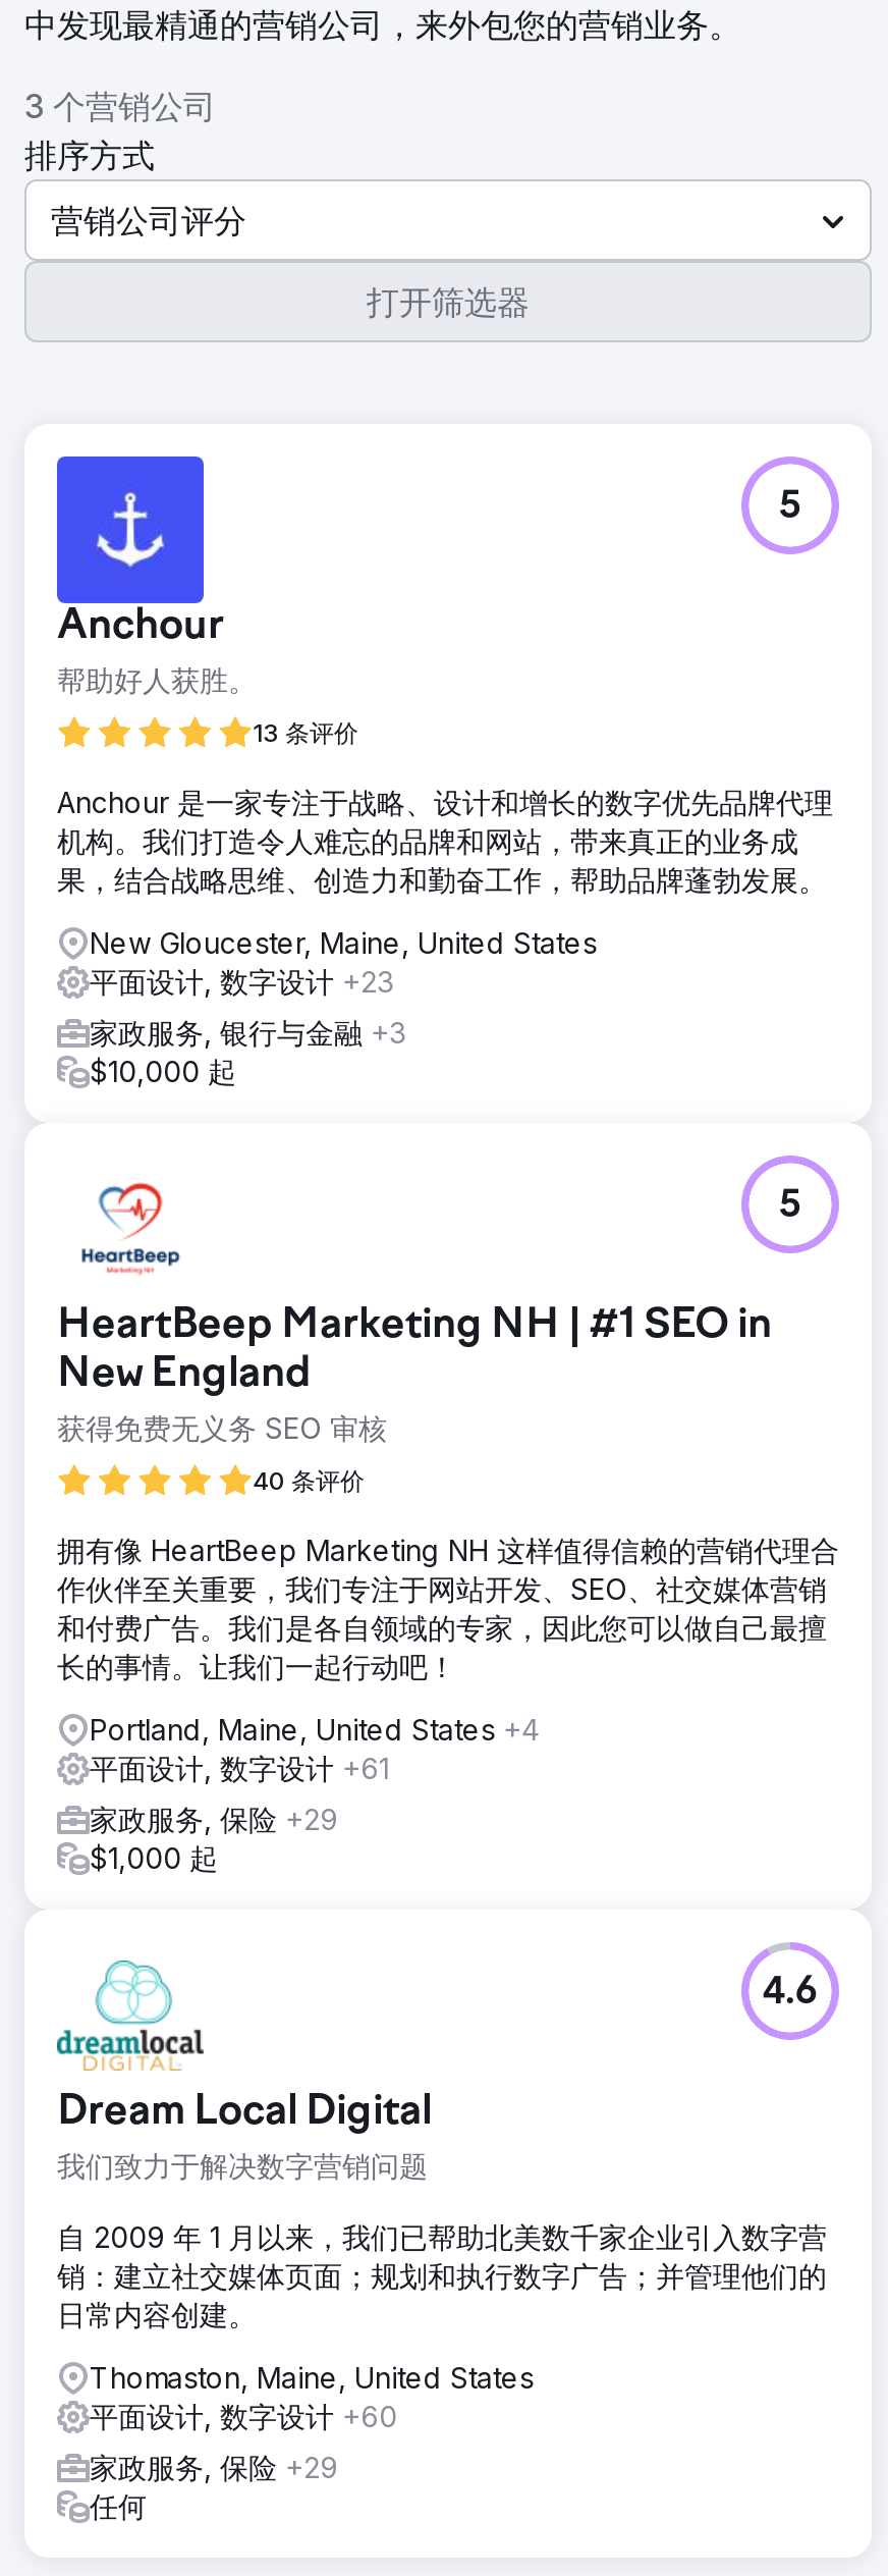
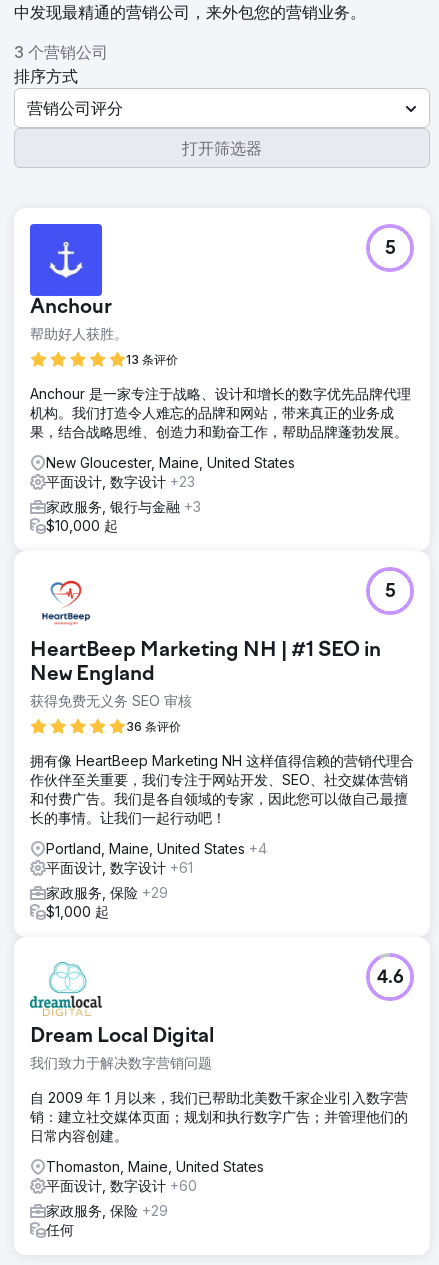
[253,1465,365,1496] 40 条评价 -> [126,719,181,734] 36 条评价

